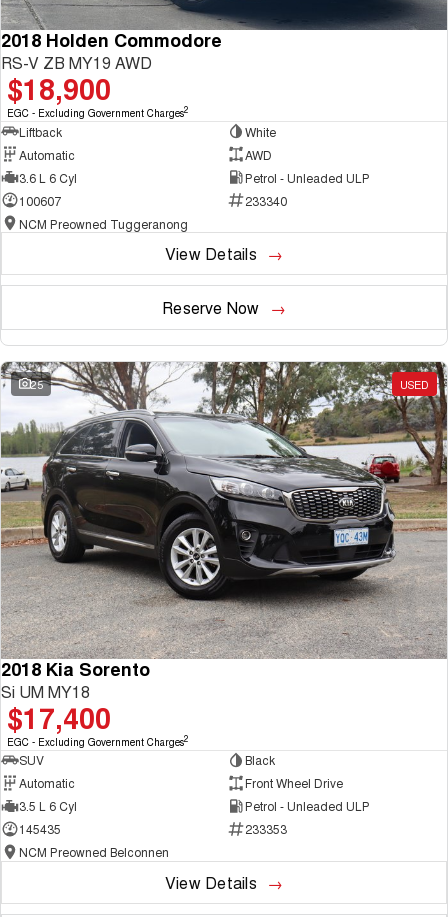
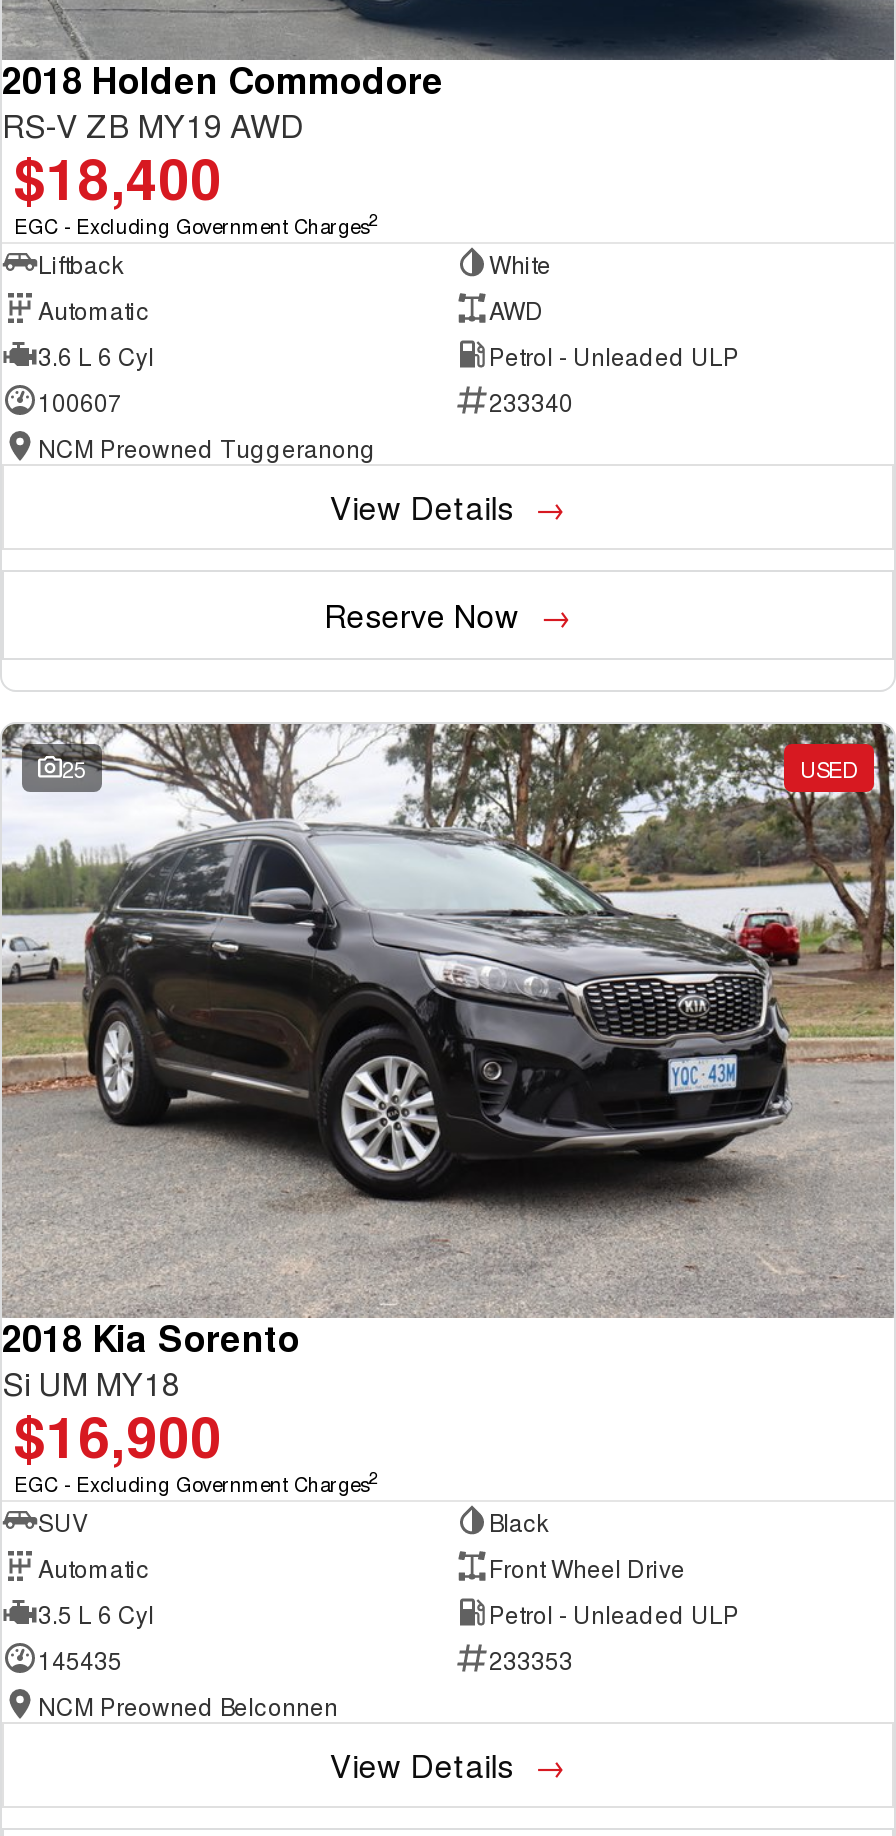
[7,68,111,109] $18,900 -> [14,136,222,218] $18,400
[7,697,111,738] $17,400 -> [14,1394,222,1476] $16,900

